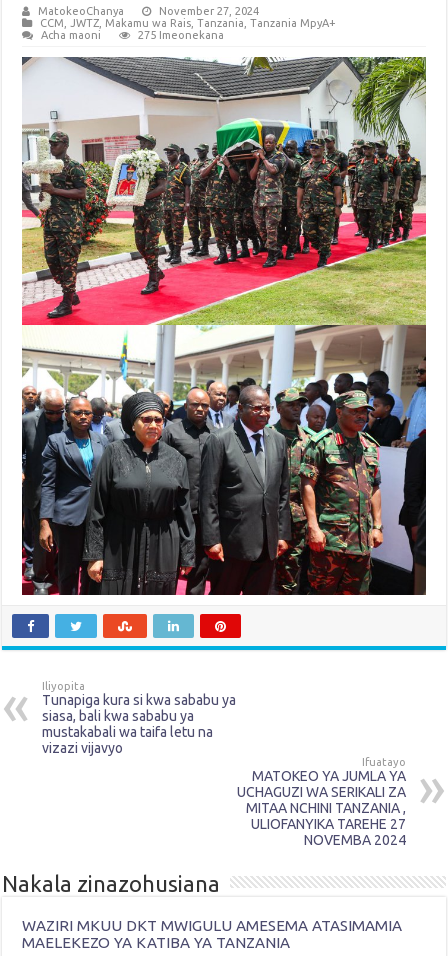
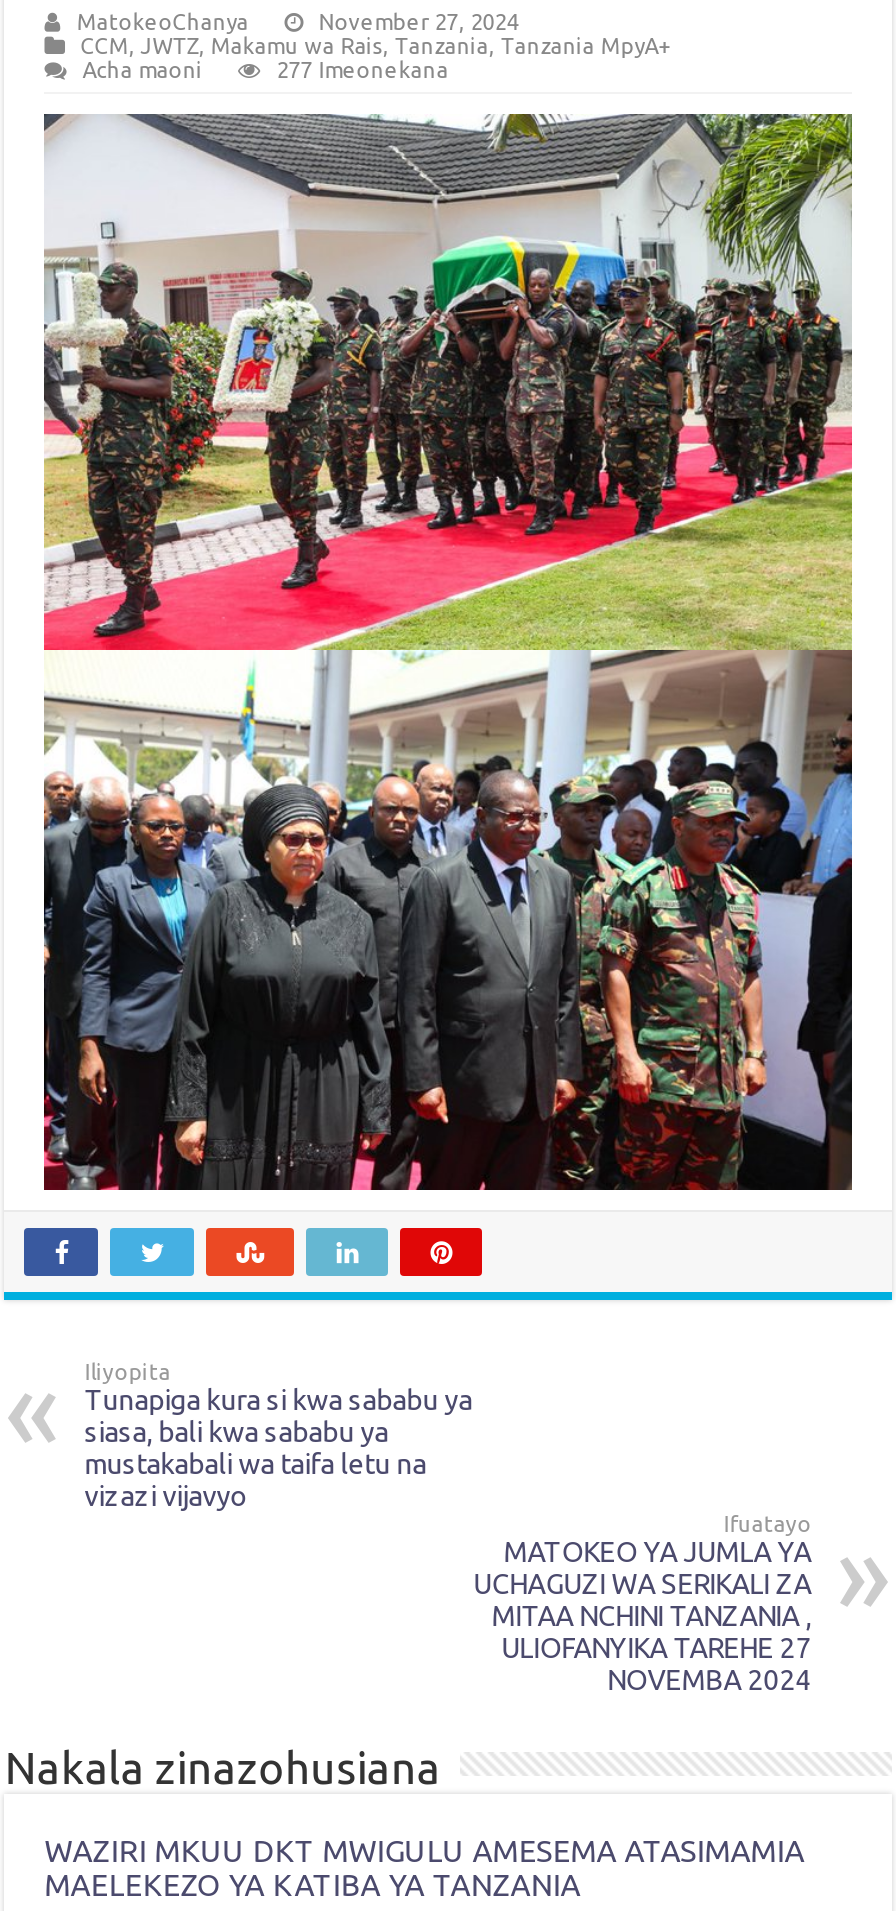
[138,29,224,41] 275 Imeonekana -> [276,58,448,82] 277 Imeonekana

